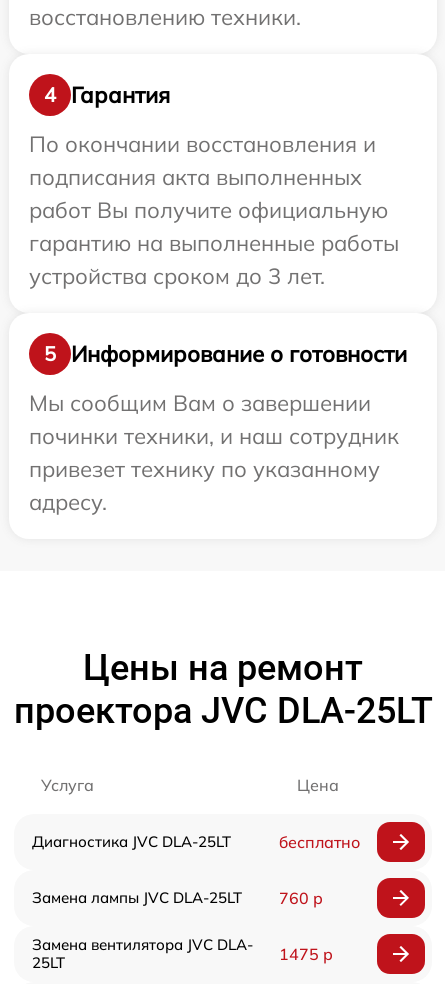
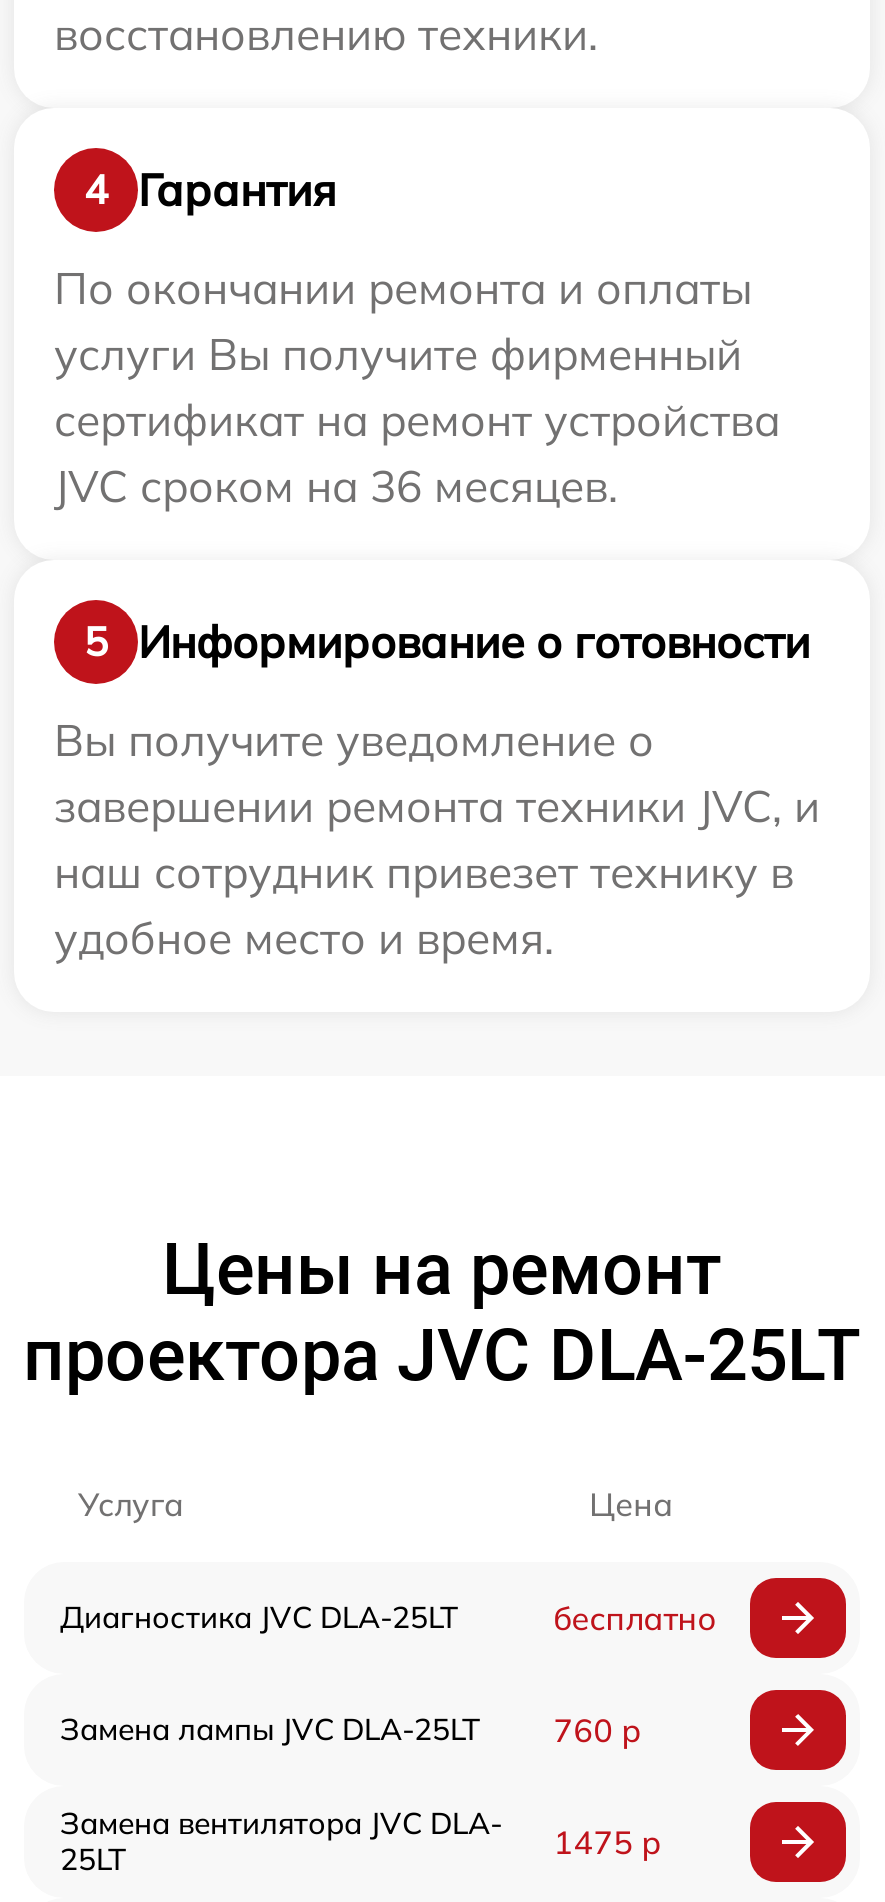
[29,130,399,290] По окончании восстановления и | подписания акта выполненных | работ Вы получите официальную | гарантию на выполненные работы | устройства сроком до 3 лет. -> [54,260,780,514] По окончании ремонта и оплаты | услуги Вы получите фирменный | сертификат на ремонт устройства | JVC сроком на 36 месяцев.
[29,389,399,516] Мы сообщим Вам о завершении | починки техники, и наш сотрудник | привезет технику по указанному | адресу. -> [54,712,820,966] Вы получите уведомление о | завершении ремонта техники JVC, и | наш сотрудник привезет технику в | удобное место и время.

